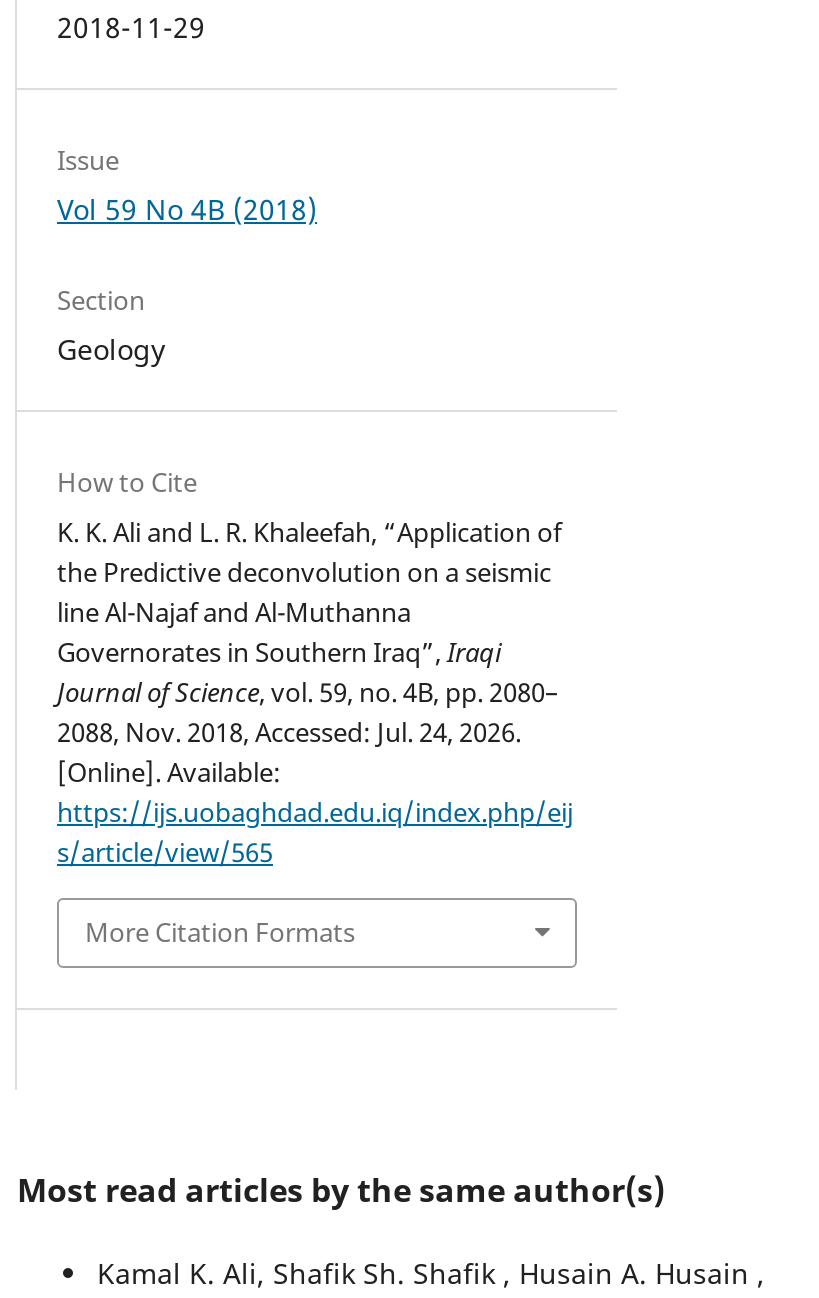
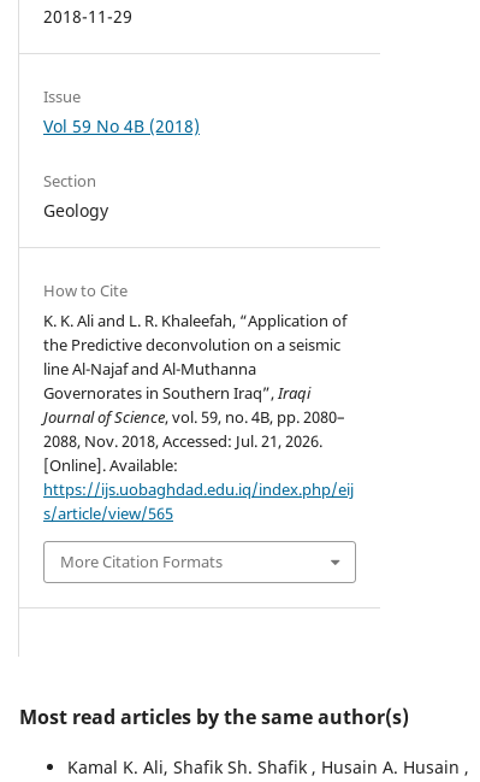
[57,714,521,750] 2088, Nov. 2018, Accessed: Jul. 24, 2026. -> [43,430,322,452] 2088, Nov. 2018, Accessed: Jul. 21, 2026.

